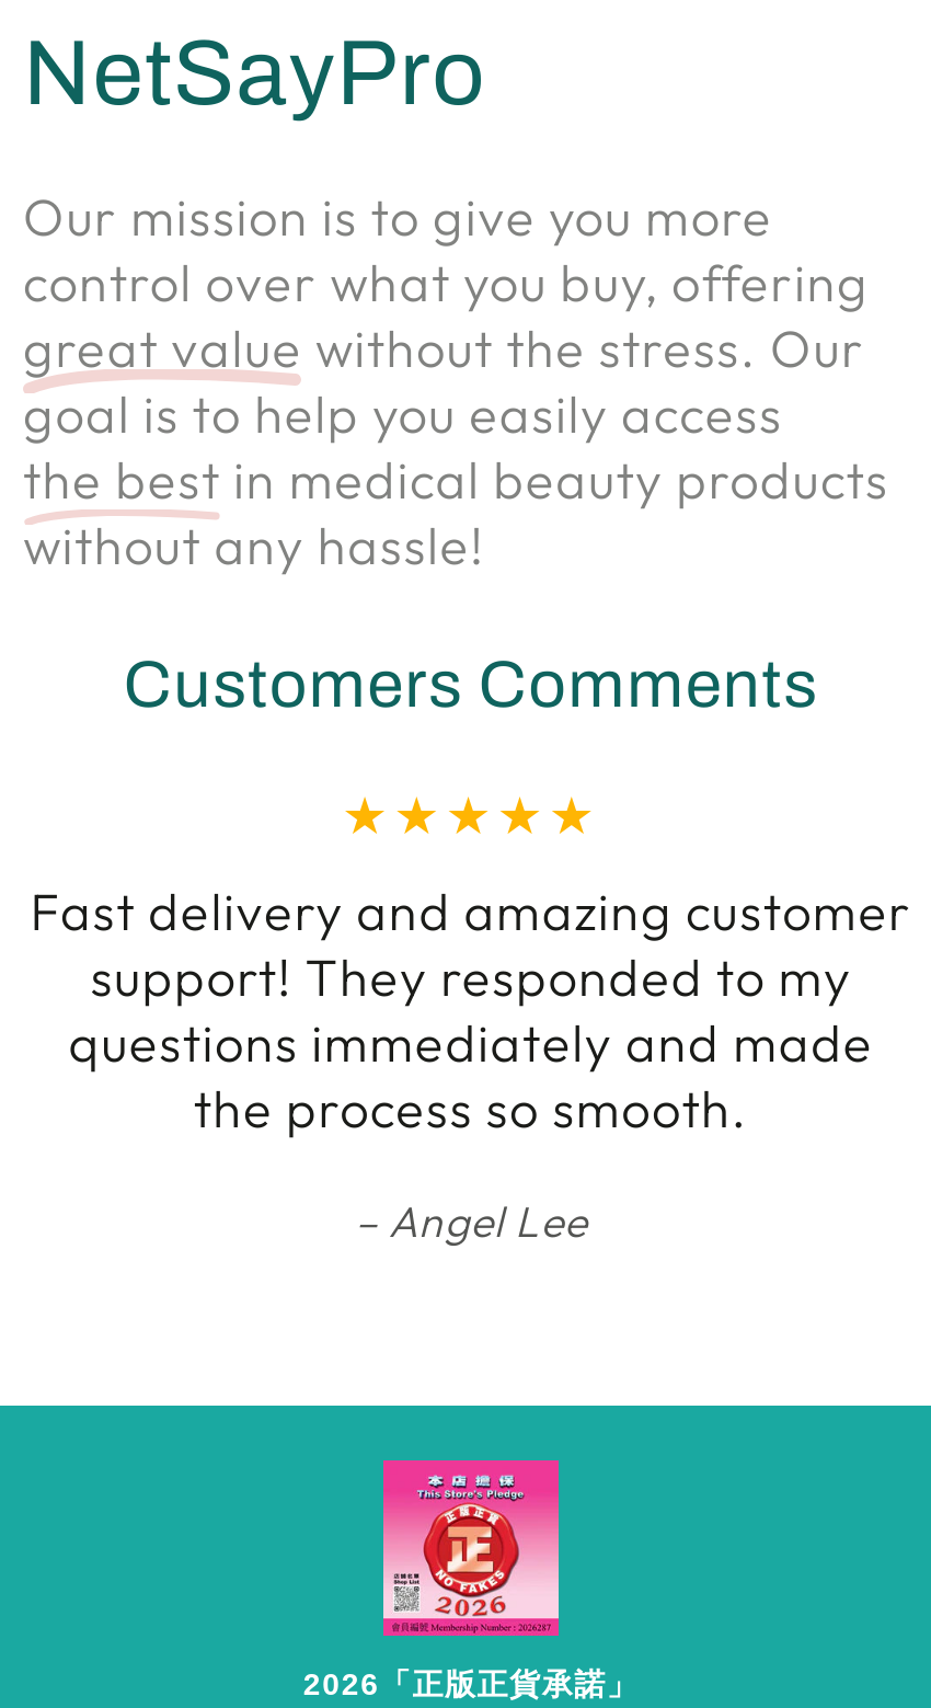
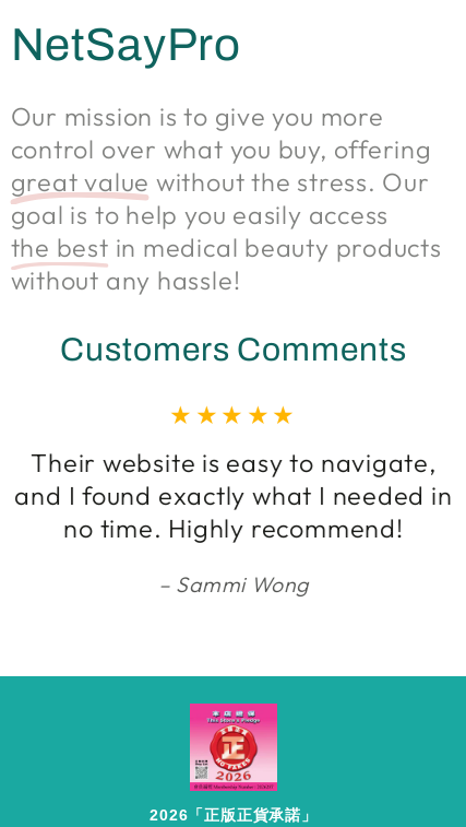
[30,881,912,1141] Fast delivery and amazing customer | support! They responded to my | questions immediately and made | the process so smooth. -> [15,447,452,544] Their website is easy to navigate, | and I found exactly what I needed in | no time. Highly recommend!
[388,1193,588,1248] Angel Lee -> [176,570,309,597] Sammi Wong

